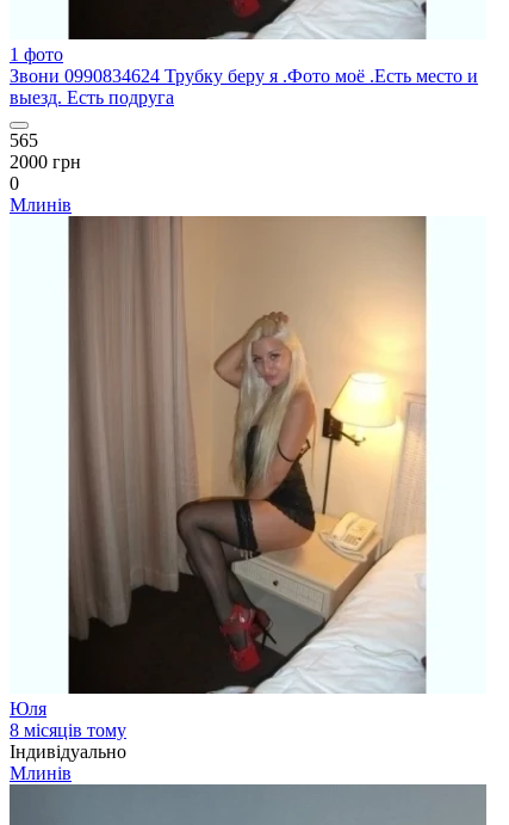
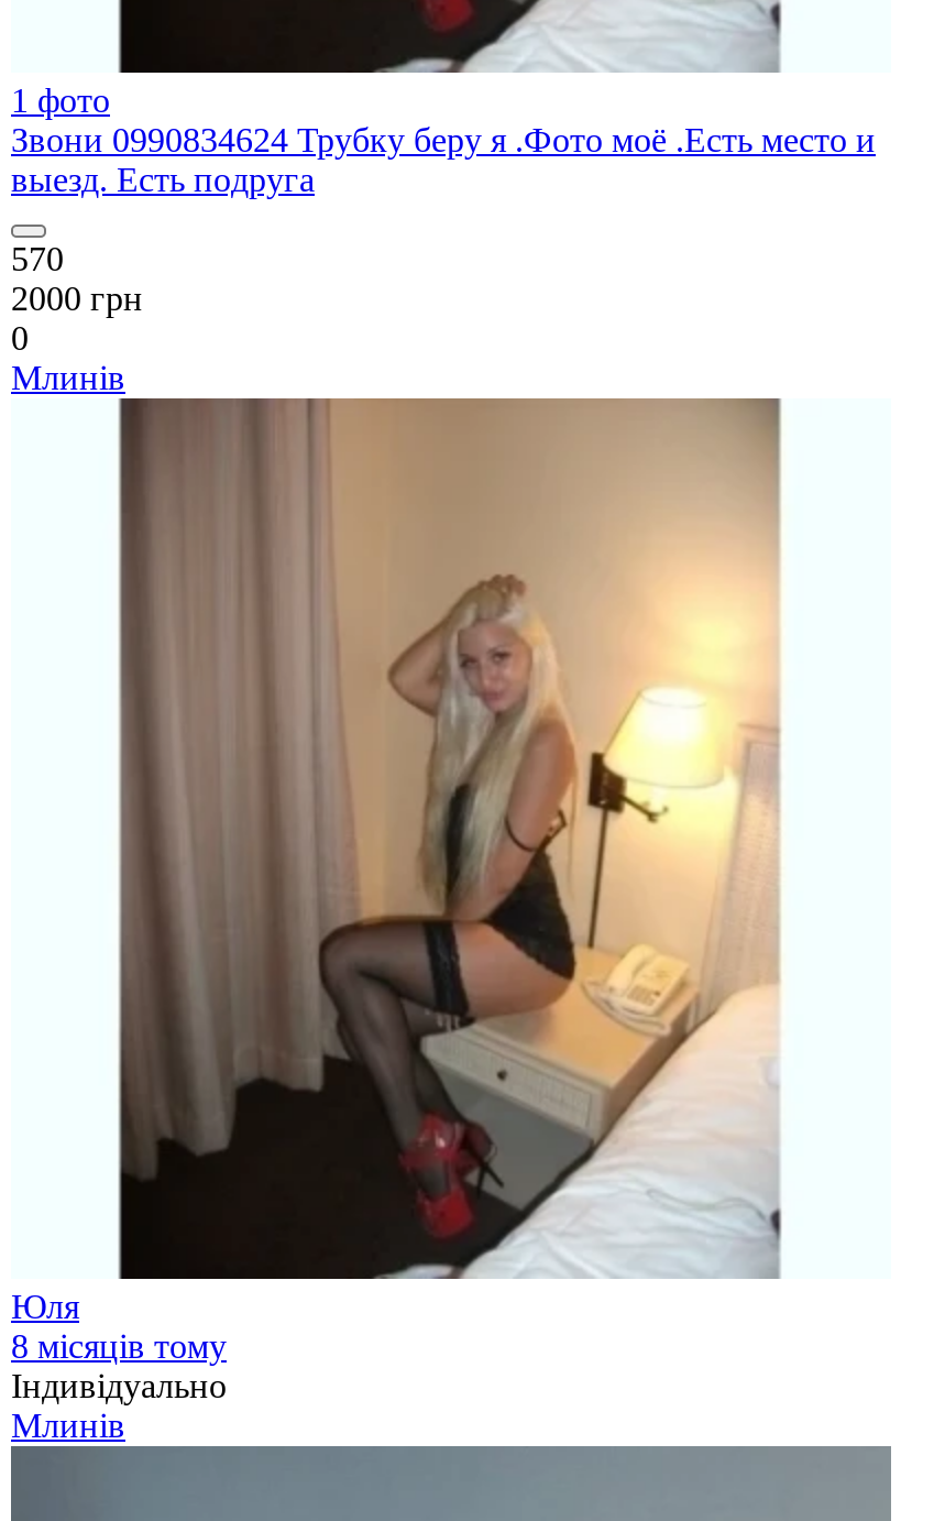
[10,130,38,150] 565 -> [11,240,64,277] 570

